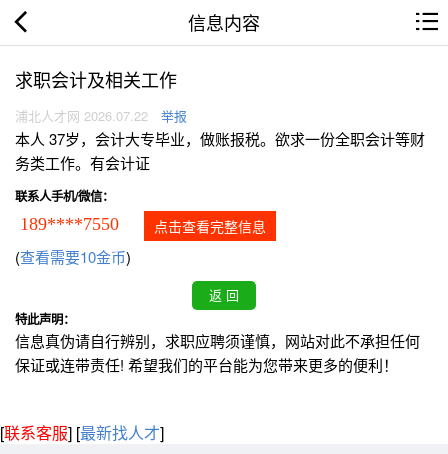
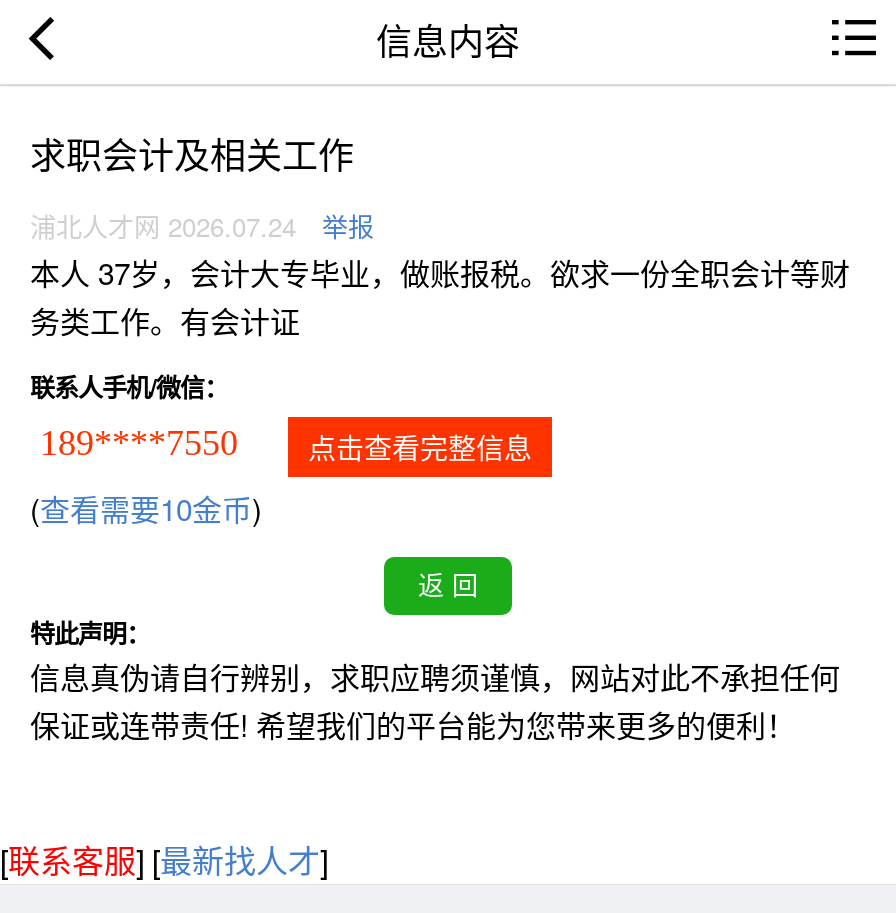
[15,106,187,125] 浦北人才网 2026.07.22 举报 -> [30,207,374,245] 浦北人才网 2026.07.24 举报

